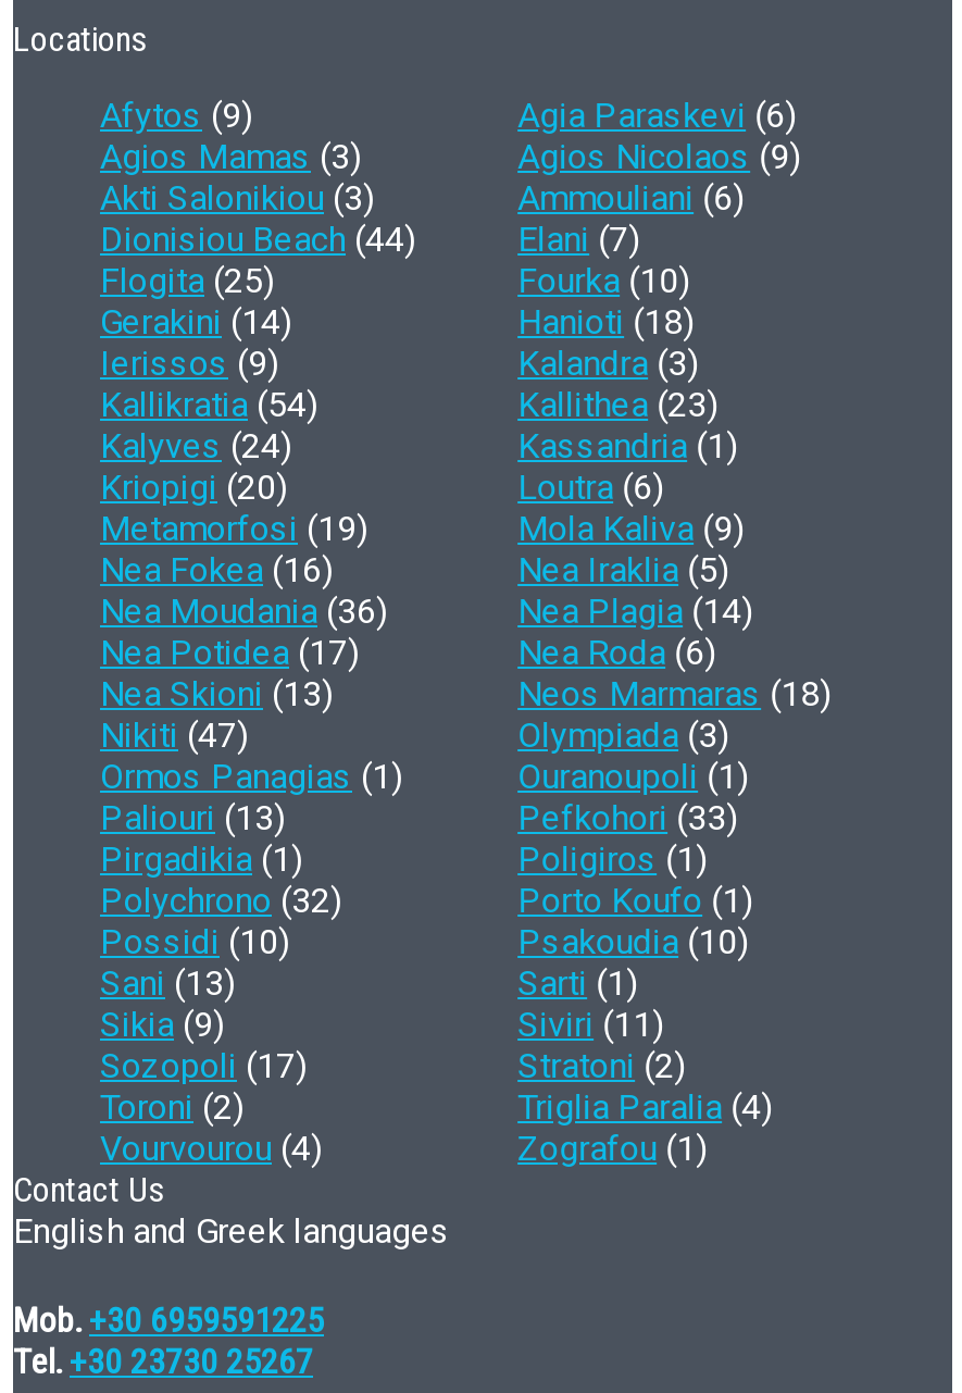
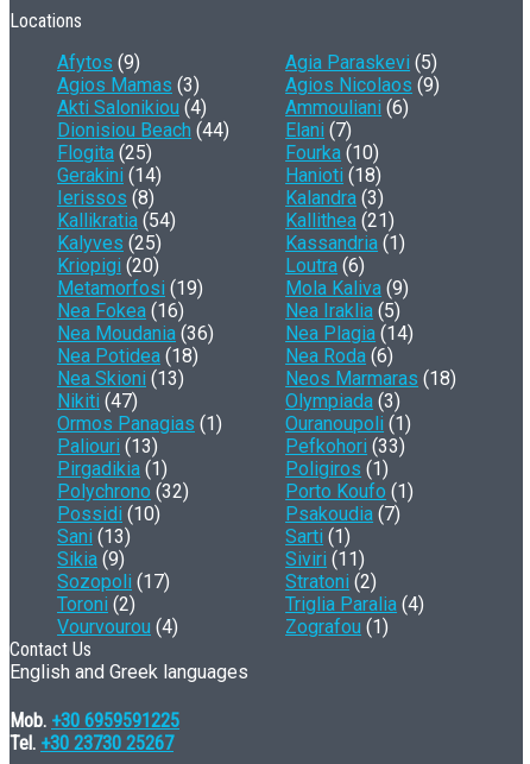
[518,95,796,137] Agia Paraskevi (6) -> [285,52,437,74] Agia Paraskevi (5)
[100,178,374,219] Akti Salonikiou (3) -> [57,97,207,119] Akti Salonikiou (4)
[100,343,278,385] Ierissos (9) -> [57,187,154,210] Ierissos (8)
[518,385,718,426] Kallithea (23) -> [285,210,395,232] Kallithea (21)
[100,426,291,467] Kalyves (24) -> [57,232,162,255] Kalyves (25)
[100,633,359,674] Nea Potidea (17) -> [57,345,198,368] Nea Potidea (18)
[518,922,748,963] Psakoudia (10) -> [285,503,401,526] Psakoudia (7)

